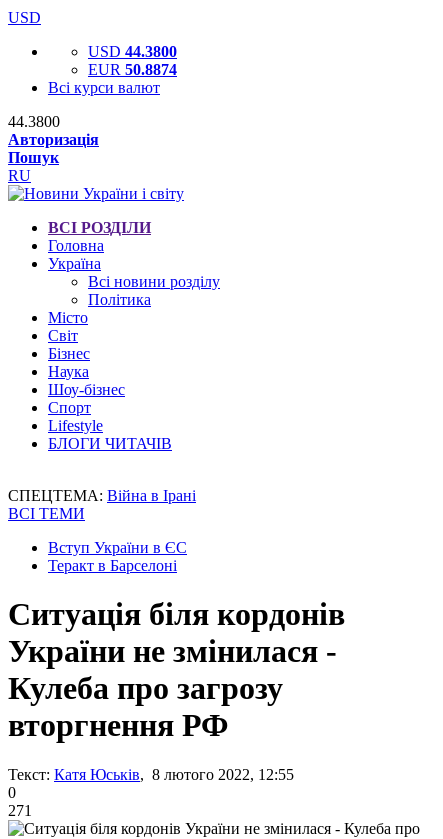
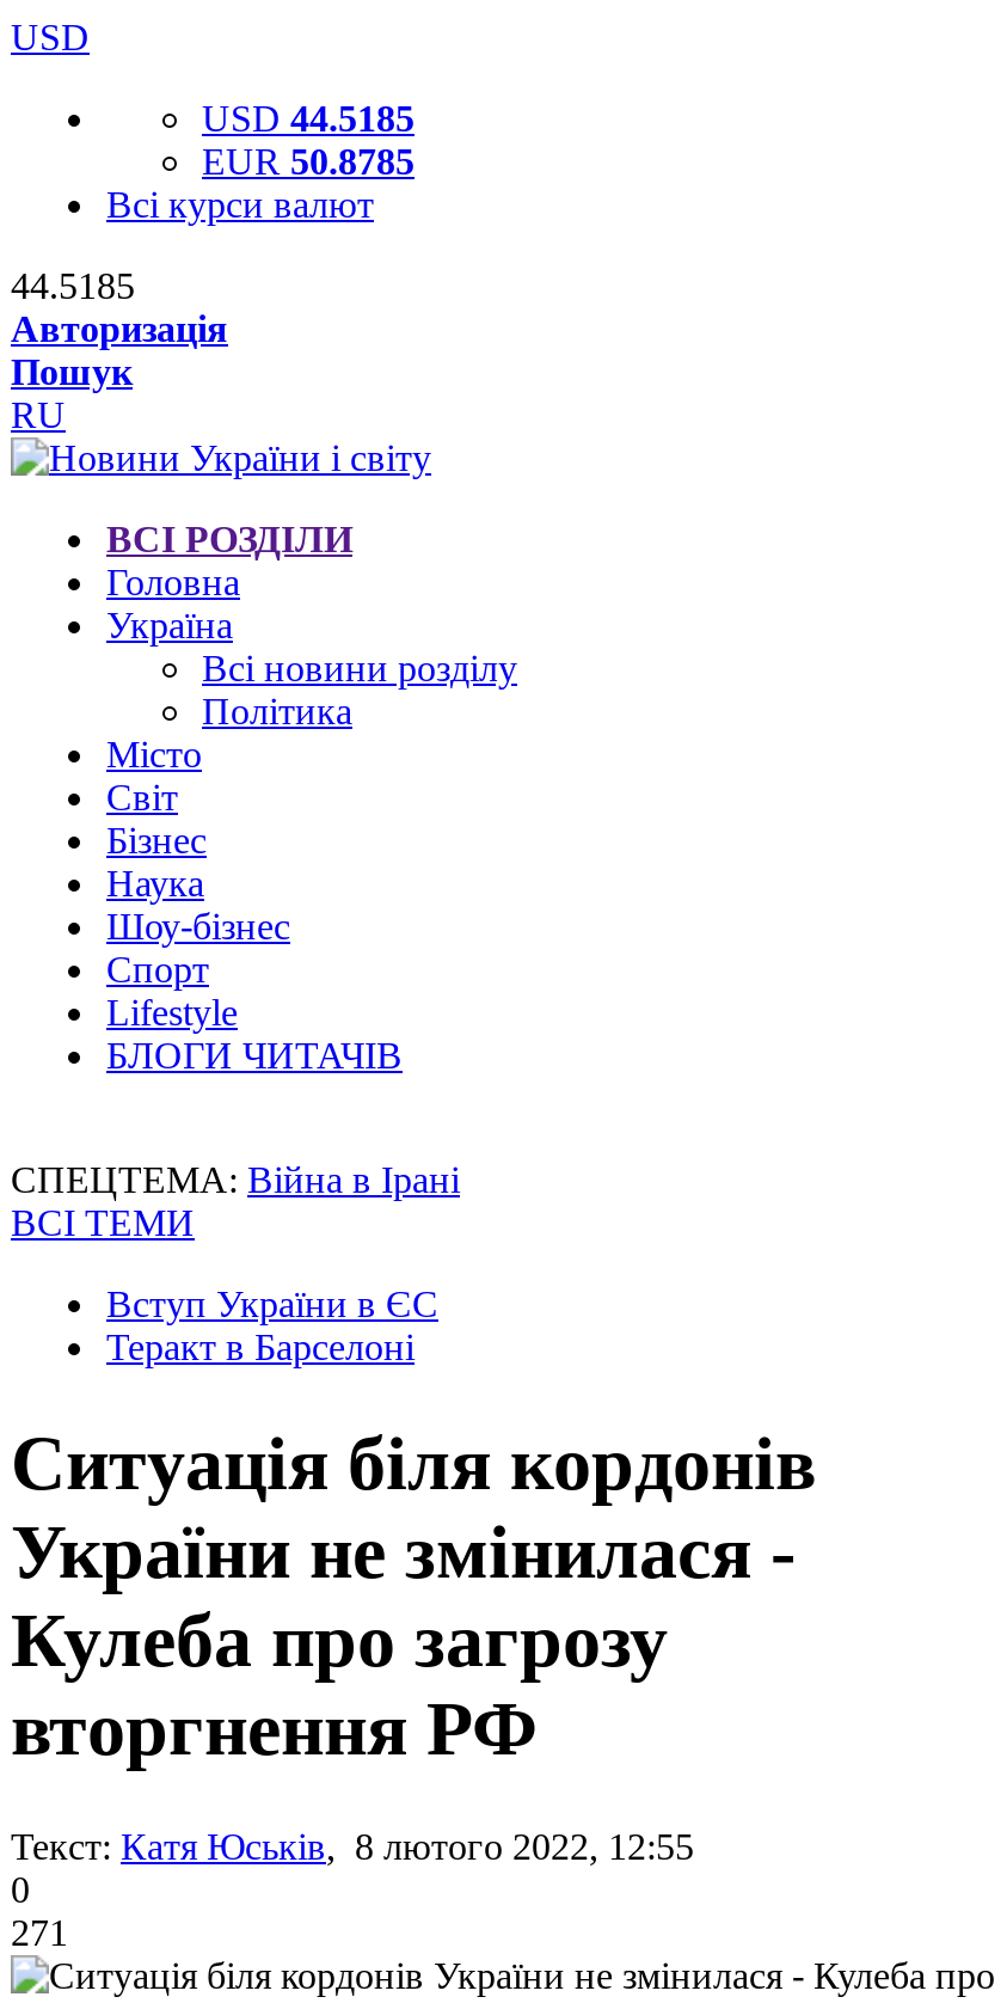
[88,43,177,60] USD 44.3800 -> [202,98,415,139] USD 44.5185
[88,61,177,78] EUR 50.8874 -> [202,141,415,182] EUR 50.8785
[8,113,60,130] 44.3800 -> [11,265,135,306] 44.5185

